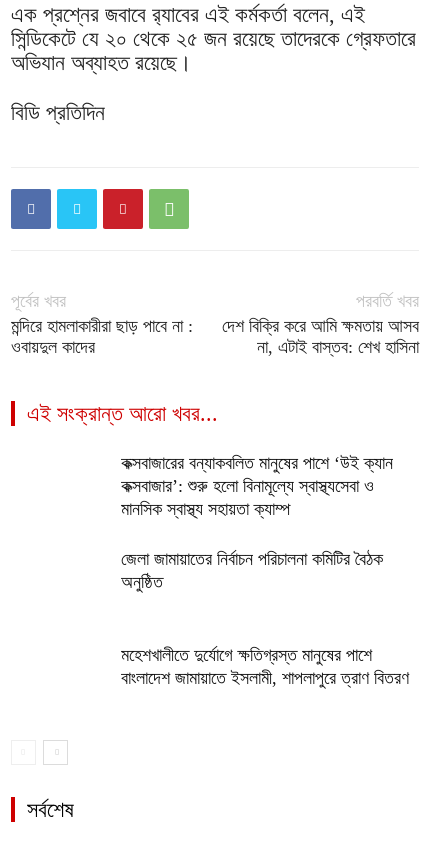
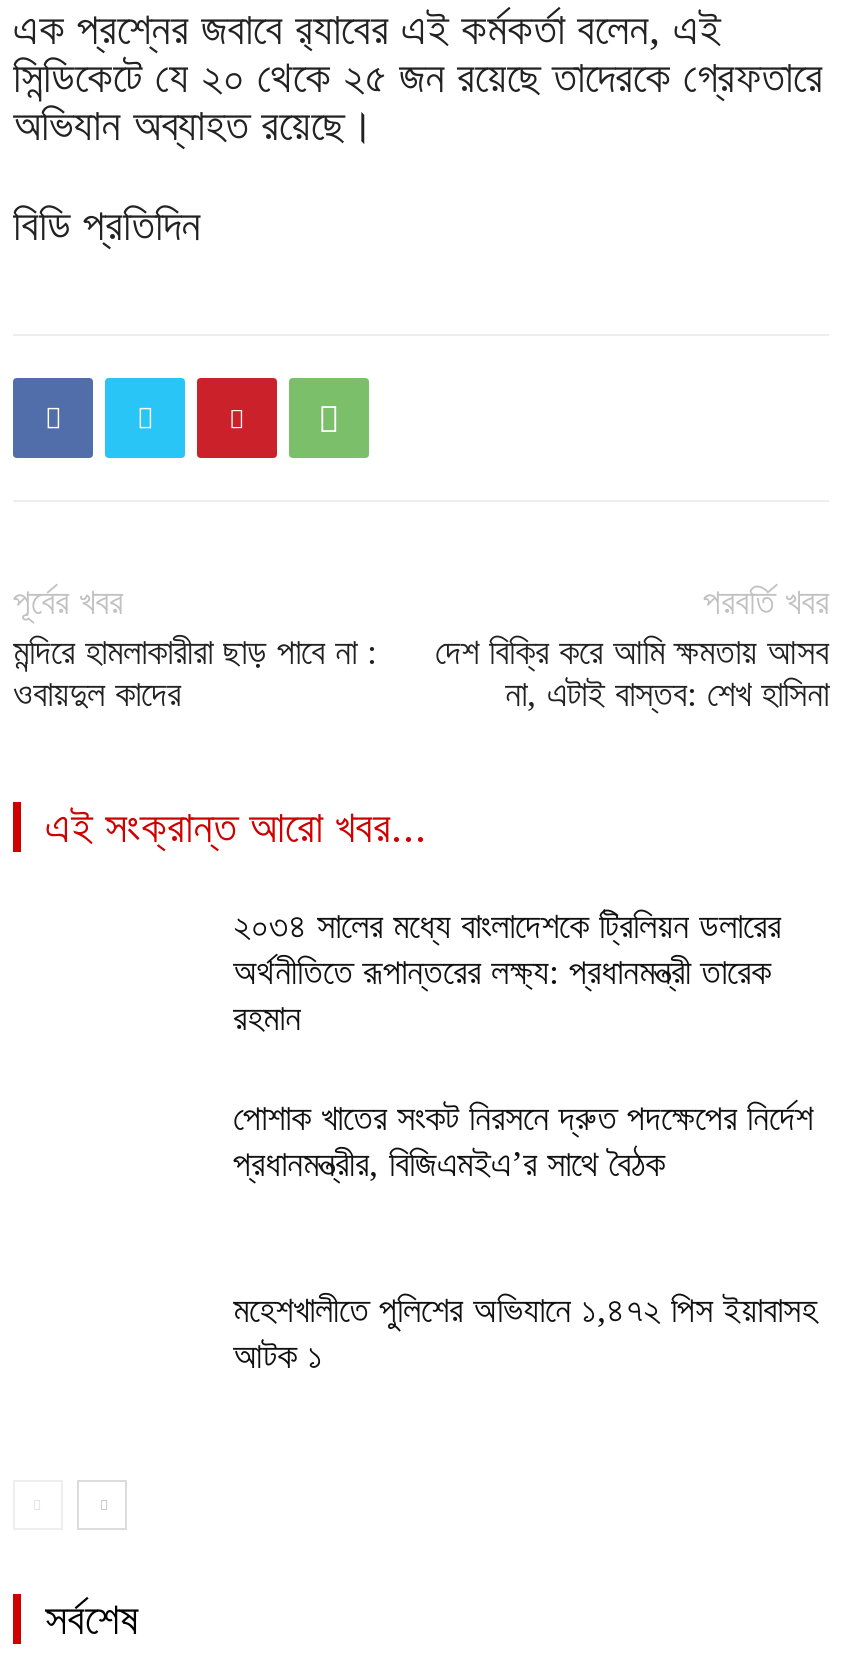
[121,453,393,519] কক্সবাজারের বন্যাকবলিত মানুষের পাশে ‘উই ক্যান | কক্সবাজার’: শুরু হলো বিনামূল্যে স্বাস্থ্যসেবা ও | মানসিক স্বাস্থ্য সহায়তা ক্যাম্প -> [233,906,781,1038] ২০৩৪ সালের মধ্যে বাংলাদেশকে ট্রিলিয়ন ডলারের | অর্থনীতিতে রূপান্তরের লক্ষ্য: প্রধানমন্ত্রী তারেক | রহমান
[121,549,383,592] জেলা জামায়াতের নির্বাচন পরিচালনা কমিটির বৈঠক | অনুষ্ঠিত -> [233,1098,813,1184] পোশাক খাতের সংকট নিরসনে দ্রুত পদক্ষেপের নির্দেশ | প্রধানমন্ত্রীর, বিজিএমইএ’র সাথে বৈঠক
[121,645,409,688] মহেশখালীতে দুর্যোগে ক্ষতিগ্রস্ত মানুষের পাশে | বাংলাদেশ জামায়াতে ইসলামী, শাপলাপুরে ত্রাণ বিতরণ -> [233,1290,817,1376] মহেশখালীতে পুলিশের অভিযানে ১,৪৭২ পিস ইয়াবাসহ | আটক ১

